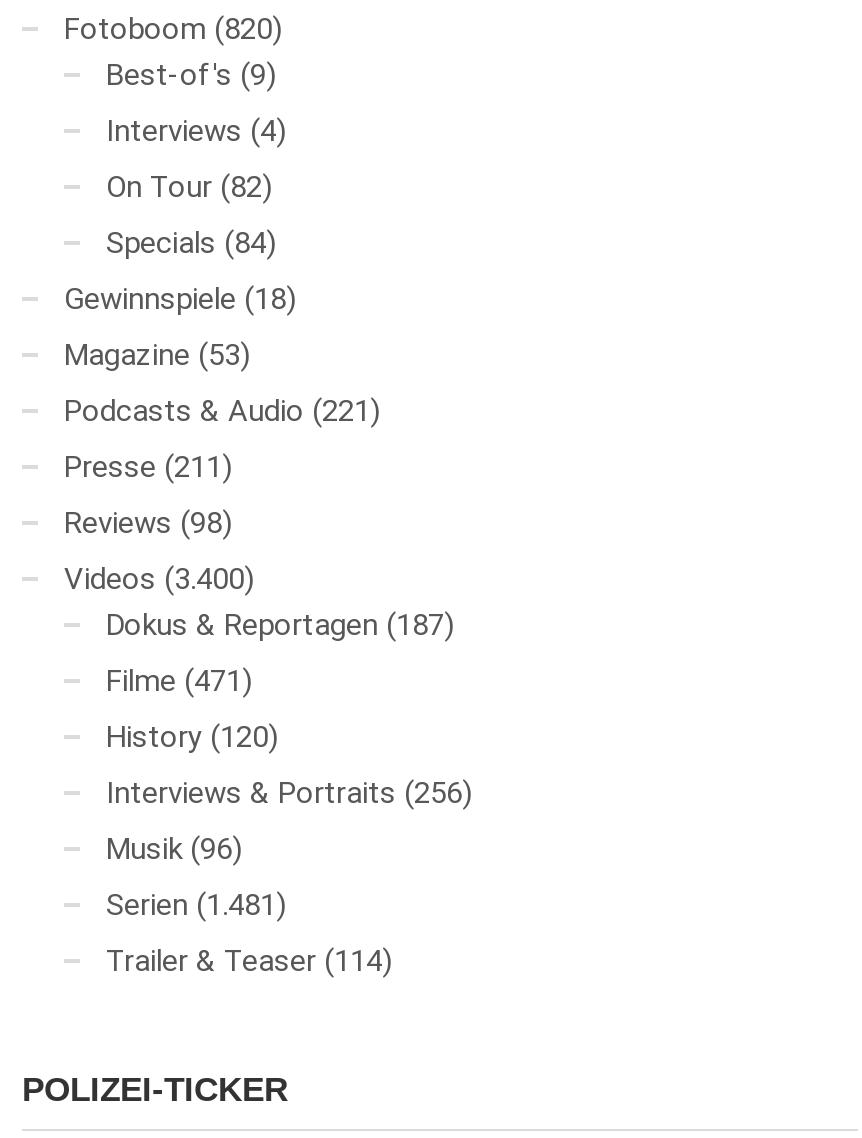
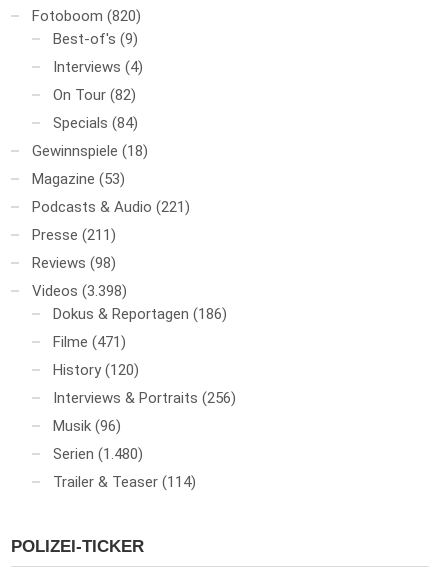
[64,561,254,597] Videos (3.400) -> [32,282,127,300] Videos (3.398)
[106,607,454,643] Dokus & Reportagen (187) -> [53,305,227,323] Dokus & Reportagen (186)
[106,887,286,923] Serien (1.481) -> [53,445,143,463] Serien (1.480)

